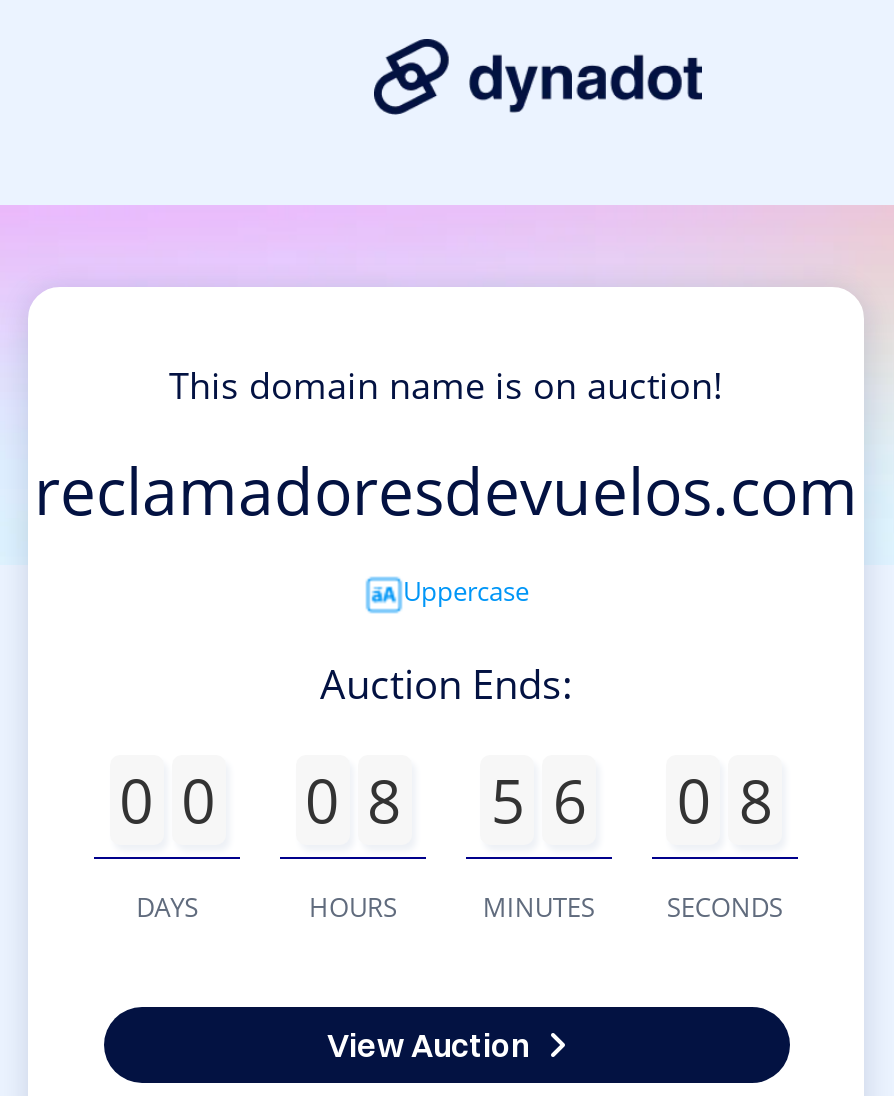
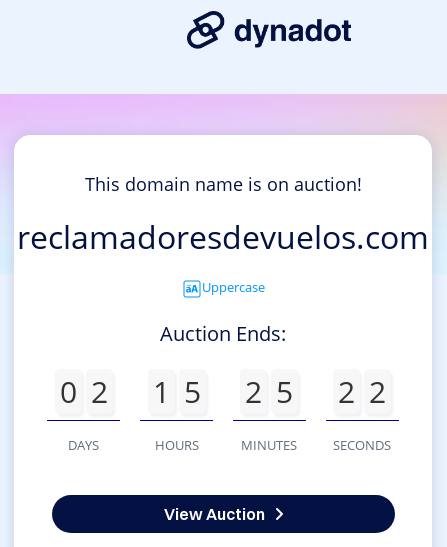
[119,759,215,841] 0 0 -> [60,371,108,412] 0 2
[305,759,401,841] 0 8 -> [152,371,200,412] 1 5
[491,759,587,841] 5 6 -> [245,371,293,412] 2 5
[677,759,773,841] 0 8 -> [338,371,386,412] 2 2

